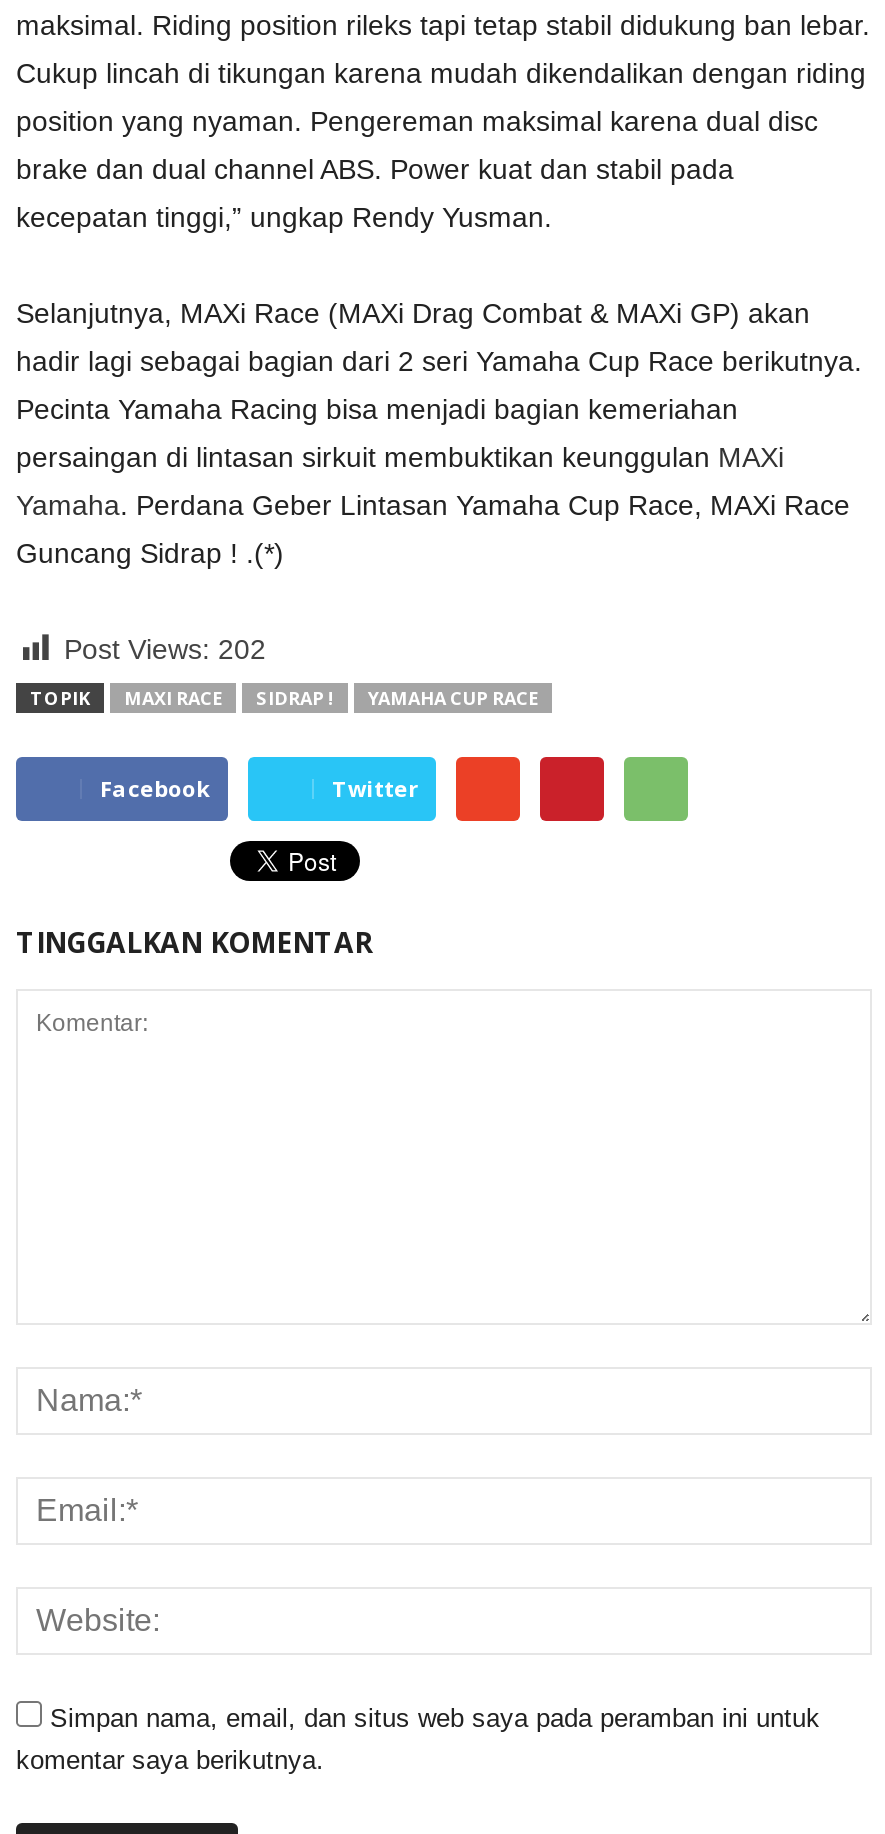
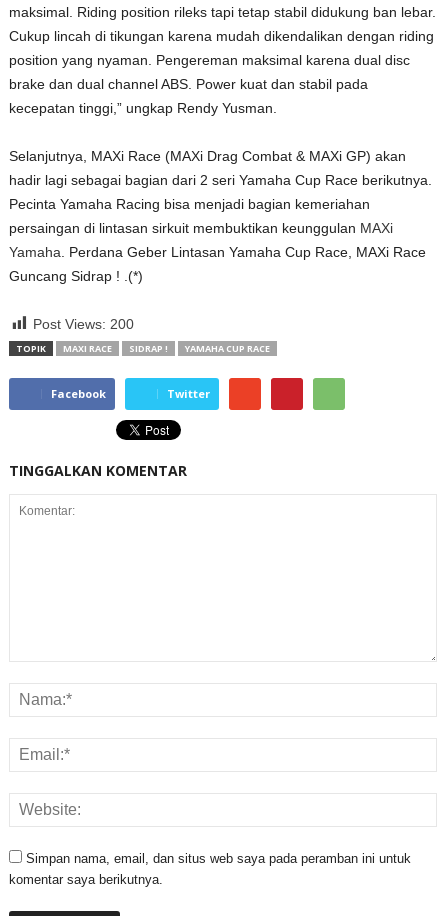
[64,632,266,664] Post Views: 202 -> [33,316,134,332] Post Views: 200

